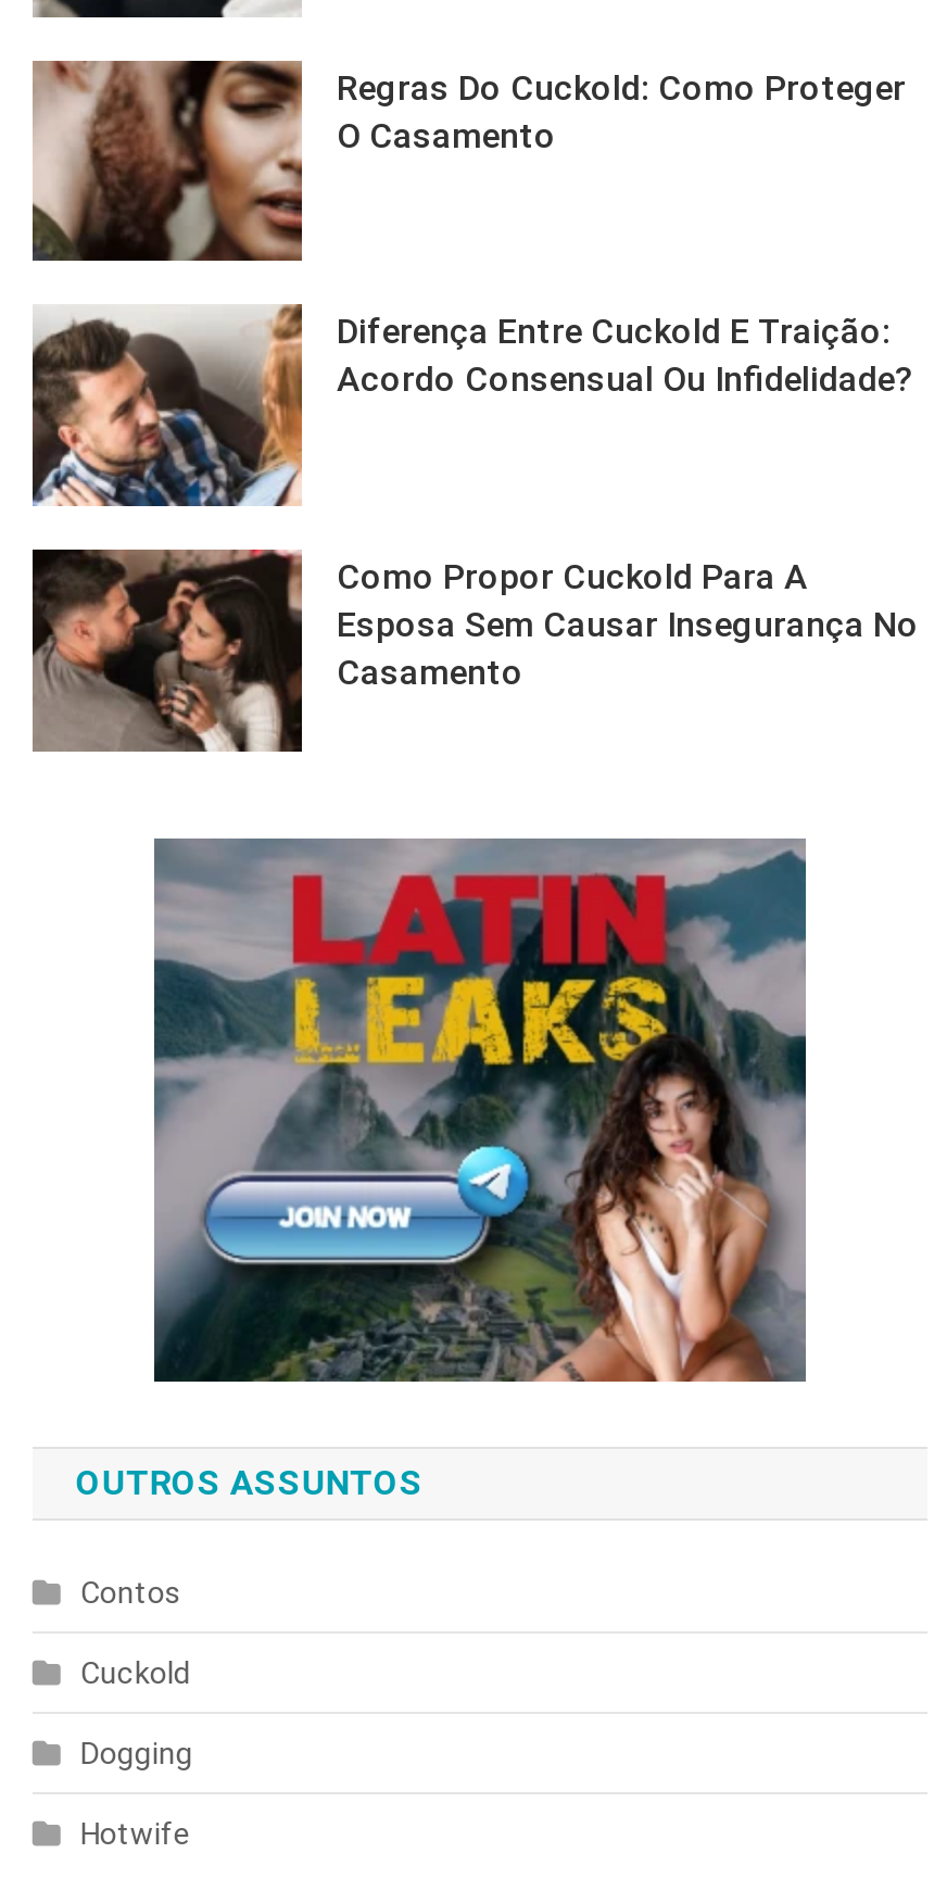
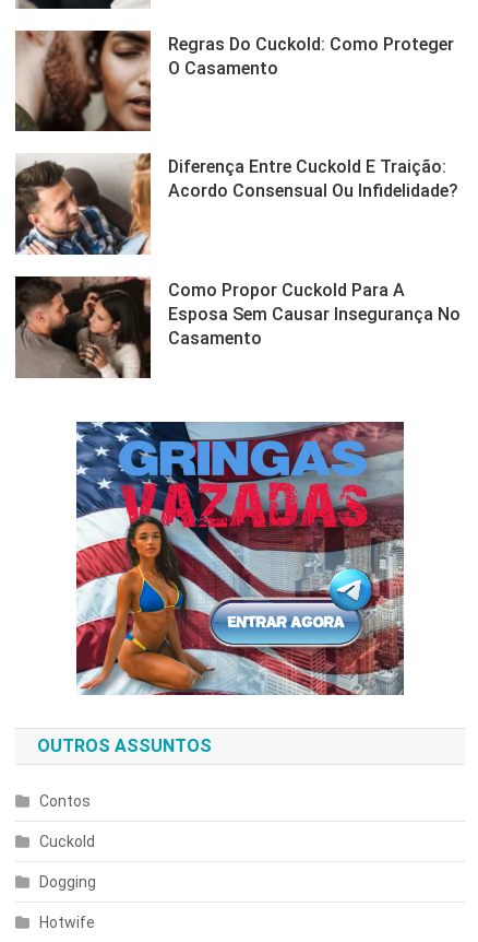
[152,839,808,1384] [image] -> [75,421,405,696] [image]

